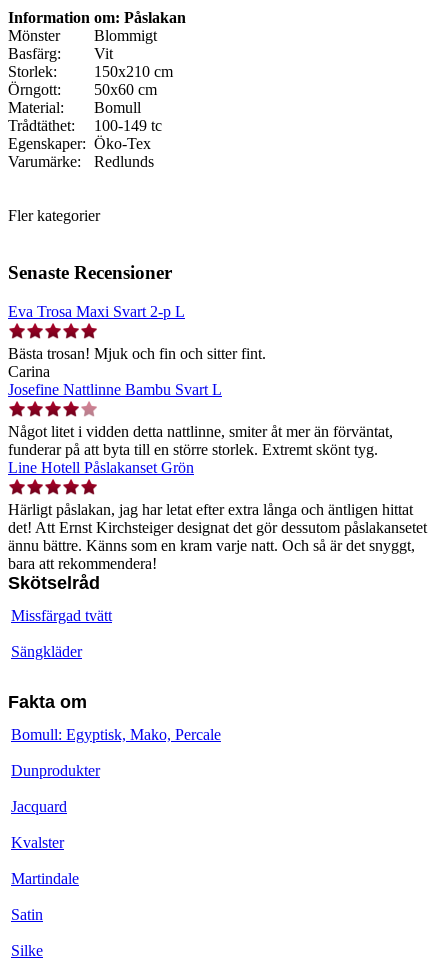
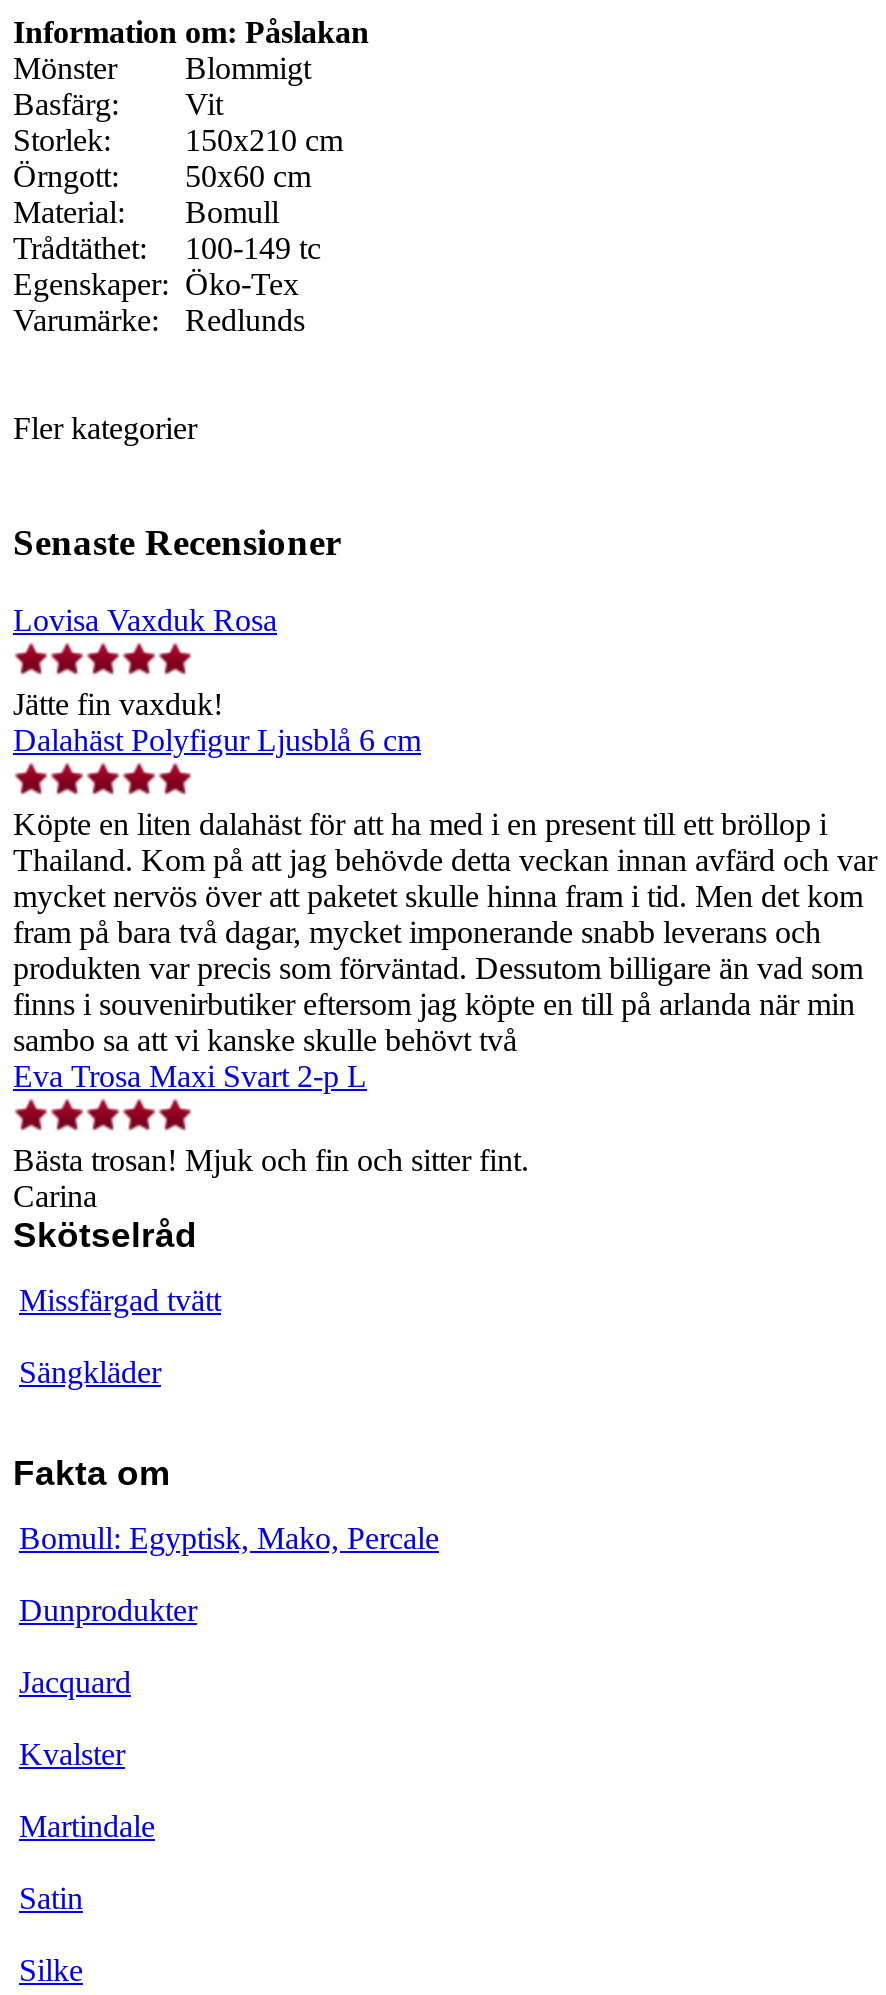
none -> [13,602,877,1056] Lovisa Vaxduk Rosa | Jätte fin vaxduk! | Dalahäst Polyfigur Ljusblå 6 cm | Köpte en liten dalahäst för att ha med i en present till ett bröllop i | Thailand. Kom på att jag behövde detta veckan innan avfärd och var | mycket nervös över att paketet skulle hinna fram i tid. Men det kom | fram på bara två dagar, mycket imponerande snabb leverans och | produkten var precis som förväntad. Dessutom billigare än vad som | finns i souvenirbutiker eftersom jag köpte en till på arlanda när min | sambo sa att vi kanske skulle behövt två
moved [8,303,266,380] -> [13,1058,529,1212]: Eva Trosa Maxi Svart 2-p L | Bästa trosan! Mjuk och fin och sitter fint. | Carina
[8,381,427,572] Josefine Nattlinne Bambu Svart L | Något litet i vidden detta nattlinne, smiter åt mer än förväntat, | funderar på att byta till en större storlek. Extremt skönt tyg. | Line Hotell Påslakanset Grön | Härligt påslakan, jag har letat efter extra långa och äntligen hittat | det! Att Ernst Kirchsteiger designat det gör dessutom påslakansetet | ännu bättre. Känns som en kram varje natt. Och så är det snyggt, | bara att rekommendera! -> none

